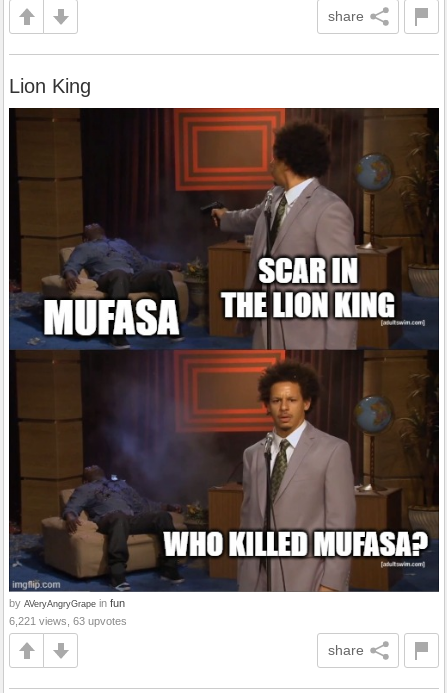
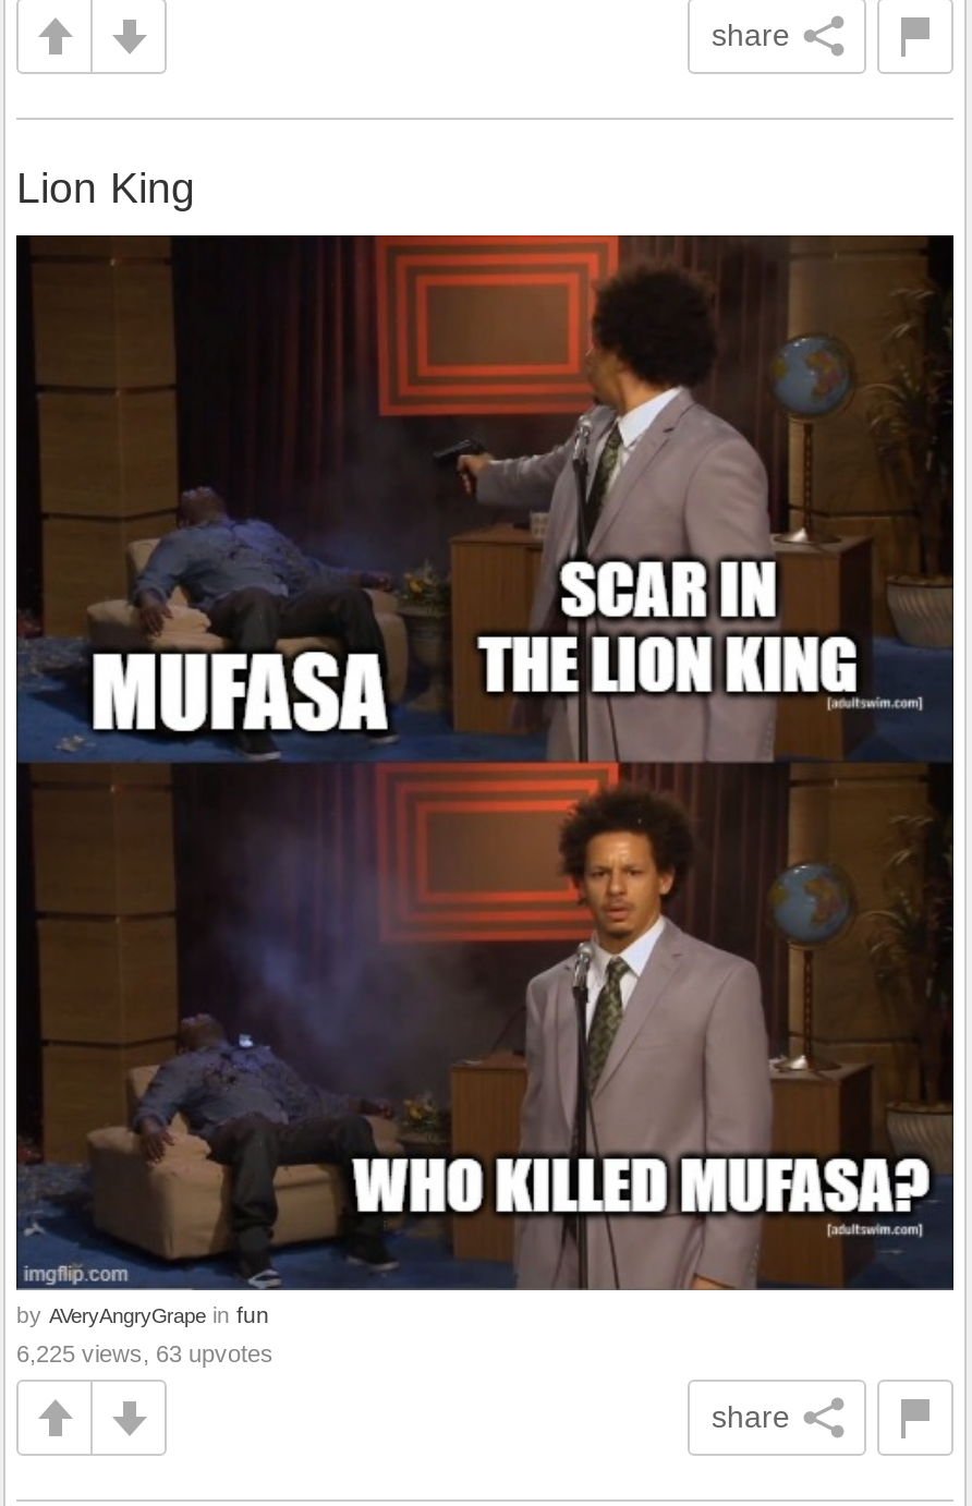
[9,615,127,627] 6,221 views, 63 upvotes -> [16,1340,274,1367] 6,225 views, 63 upvotes

